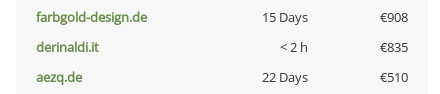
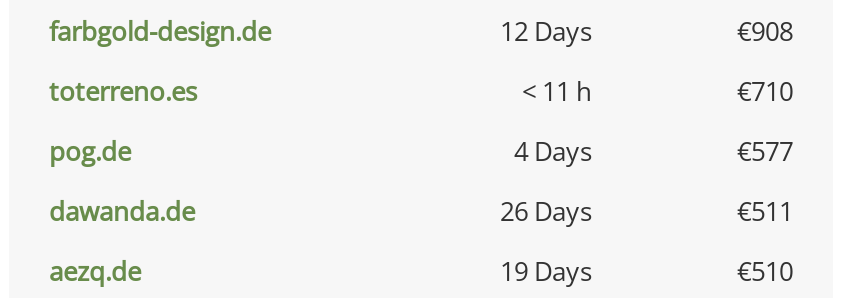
[261,8,307,26] 15 Days -> [500,13,592,49] 12 Days
[36,38,408,56] derinaldi.it | < 2 h | €835 -> [49,73,793,229] toterreno.es | < 11 h | €710 | pog.de | 4 Days | €577 | dawanda.de | 26 Days | €511
[261,68,307,86] 22 Days -> [500,253,592,289] 19 Days

